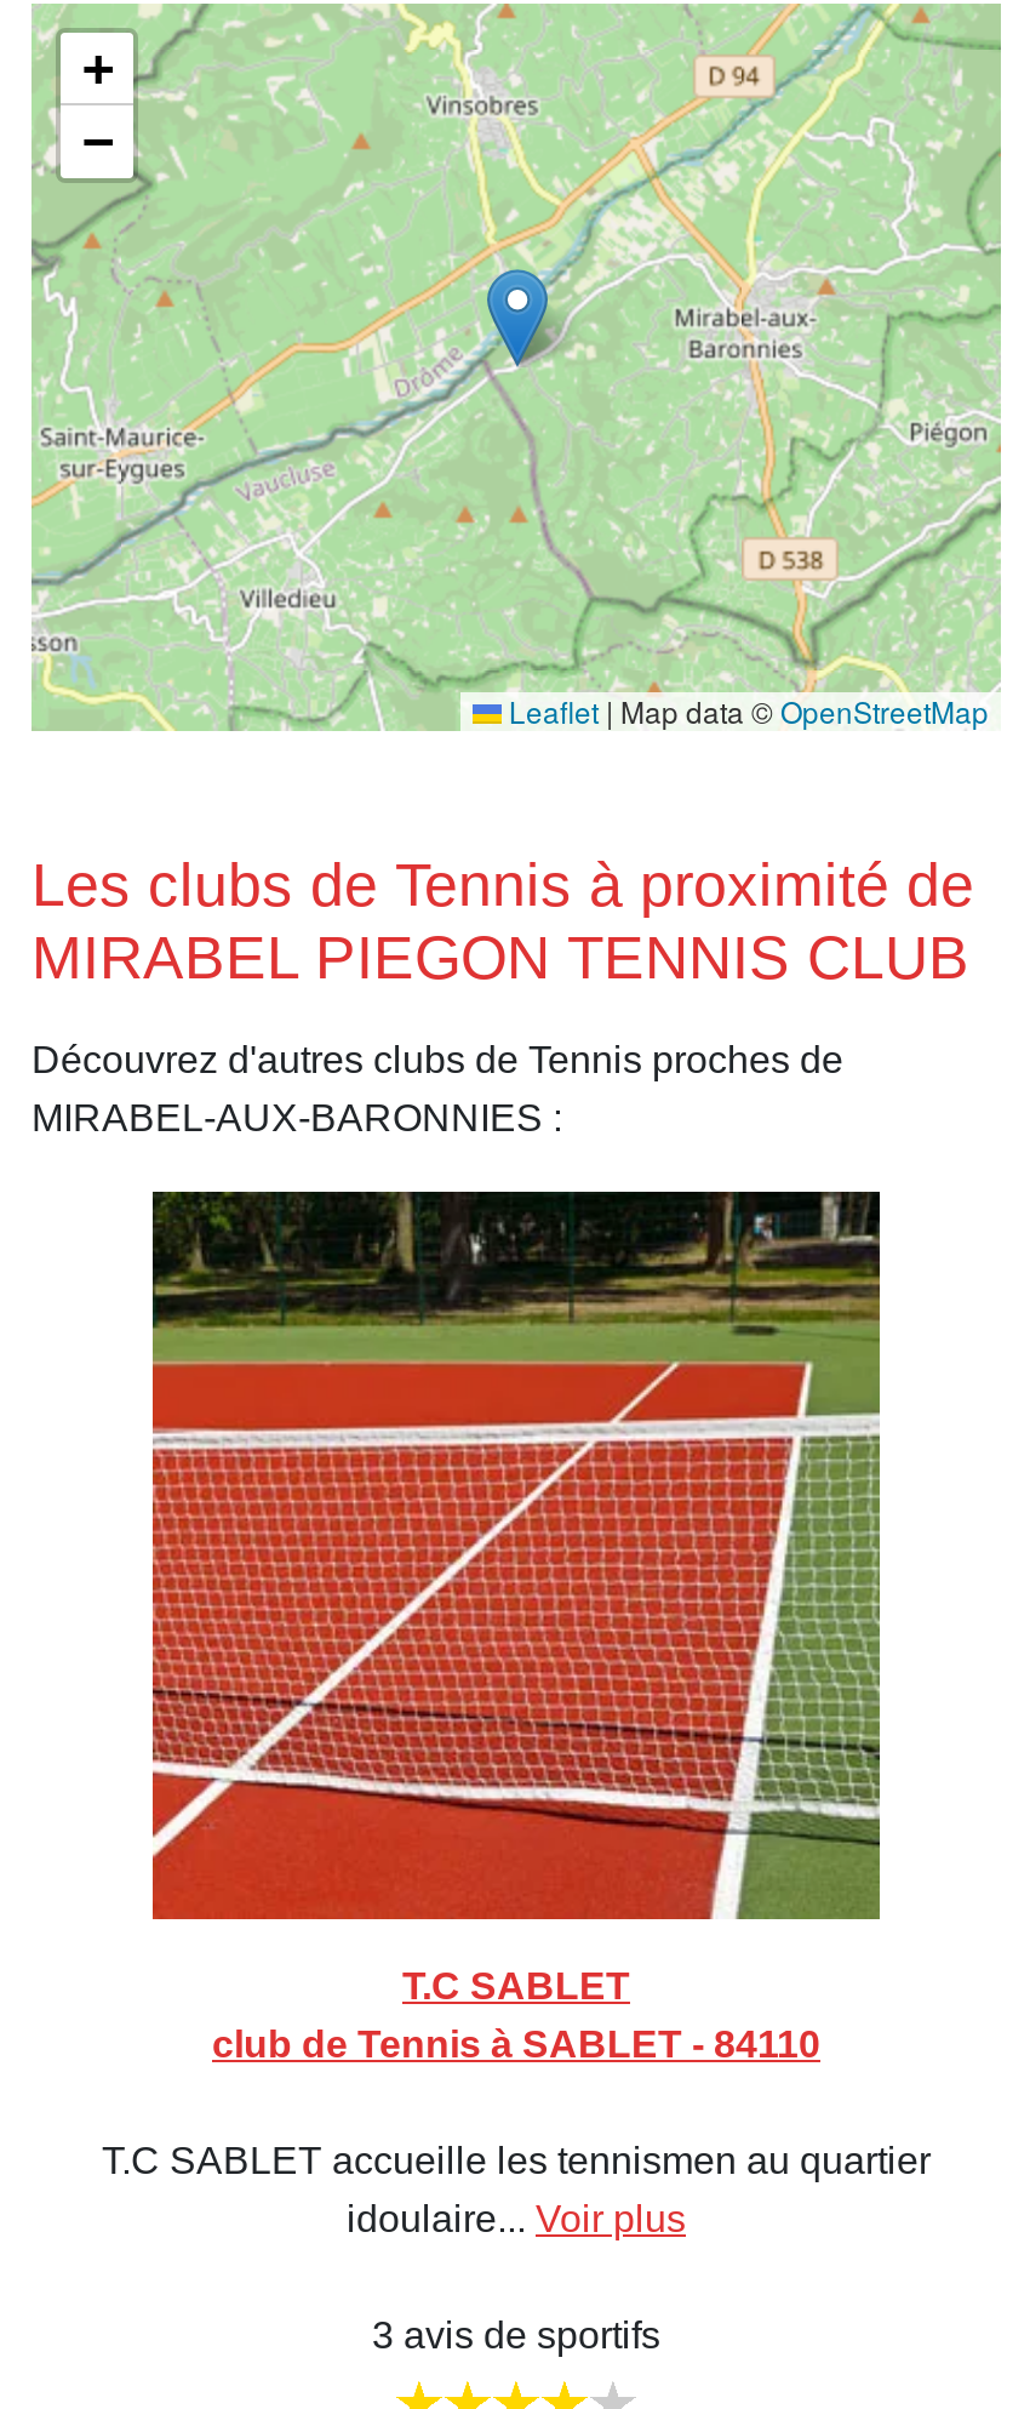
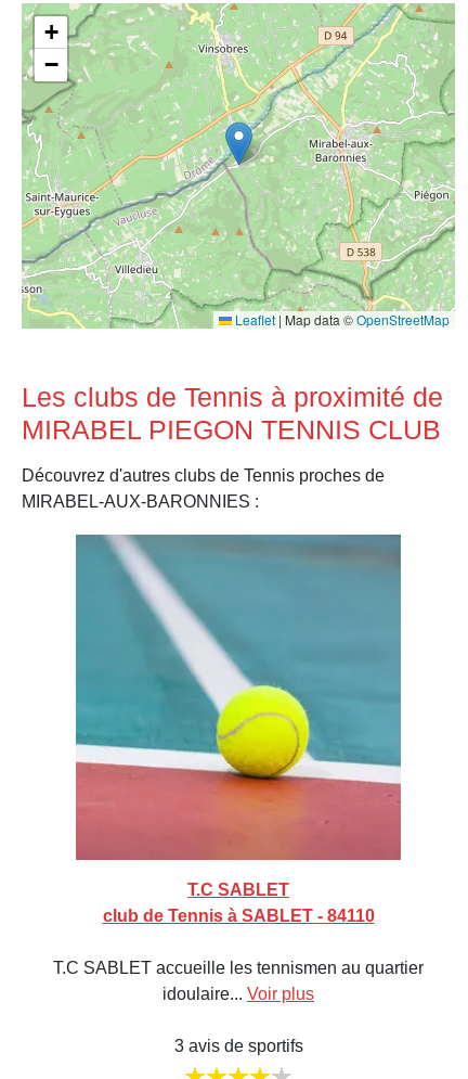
[150,1189,882,1919] [image] -> [75,534,402,861] [image]

